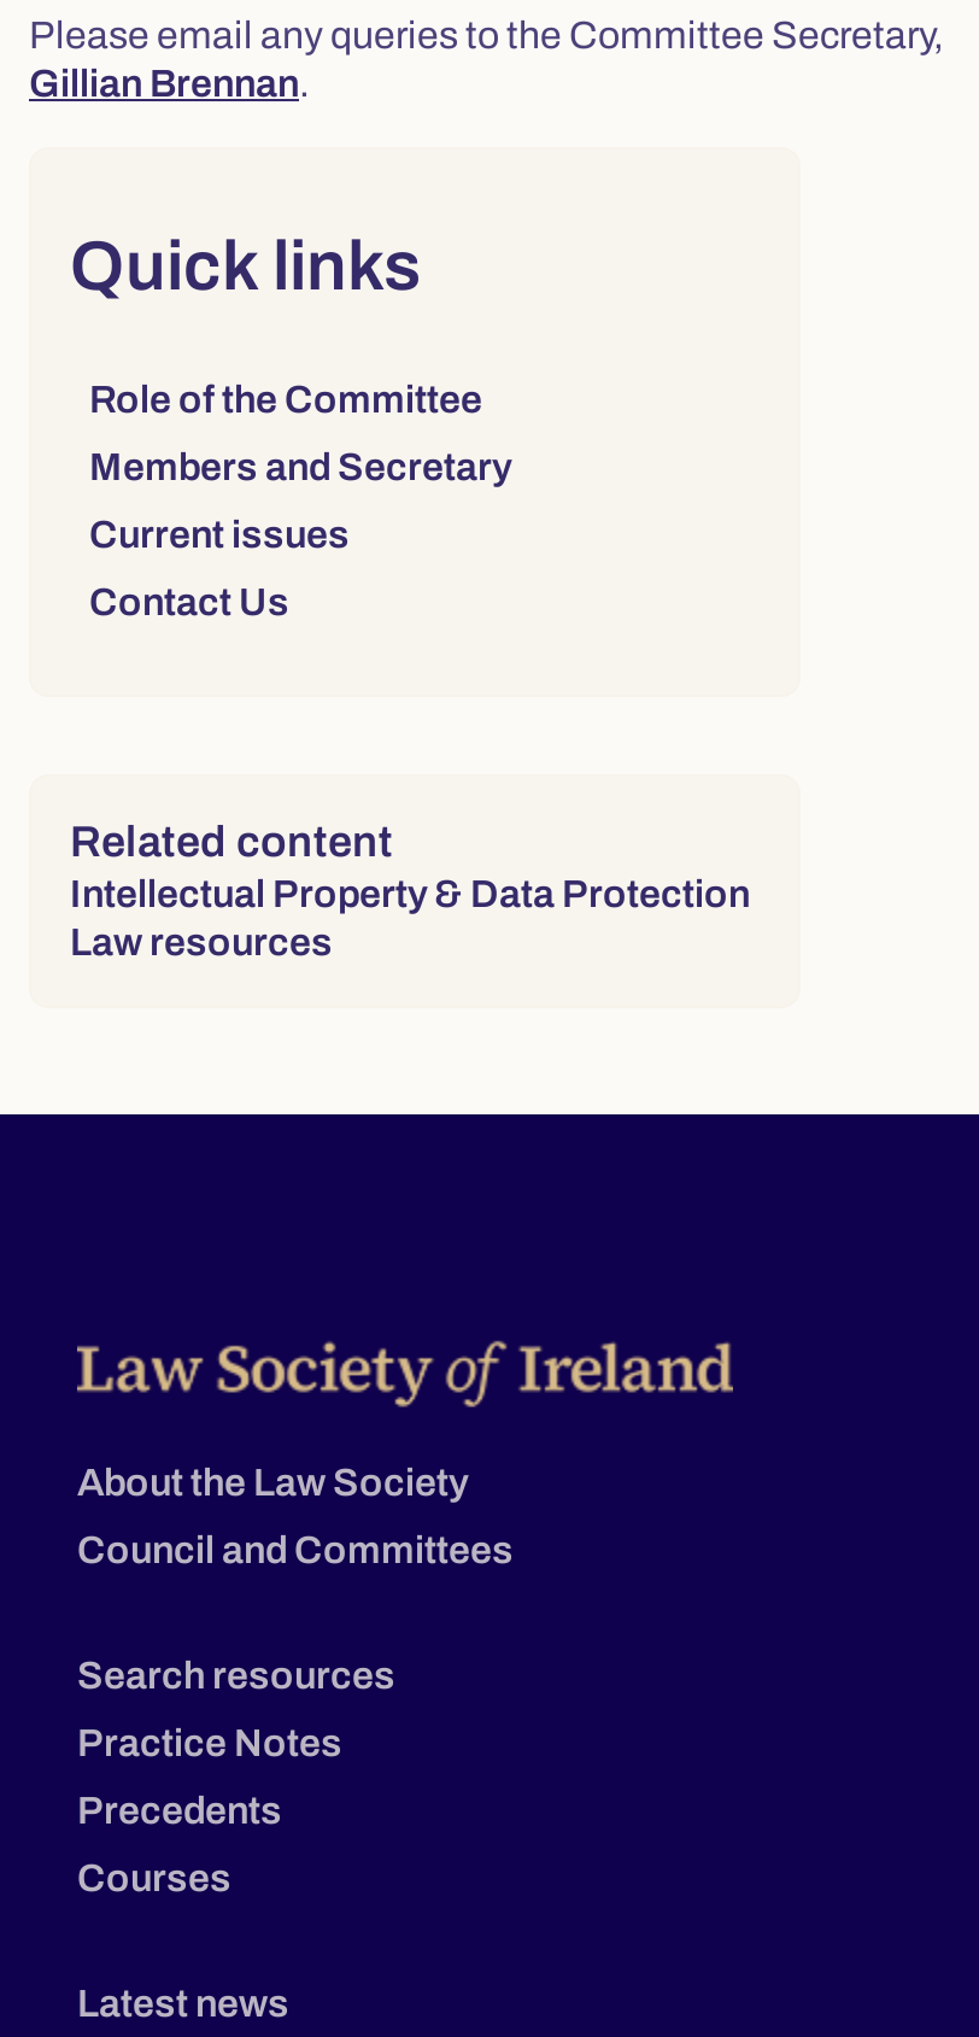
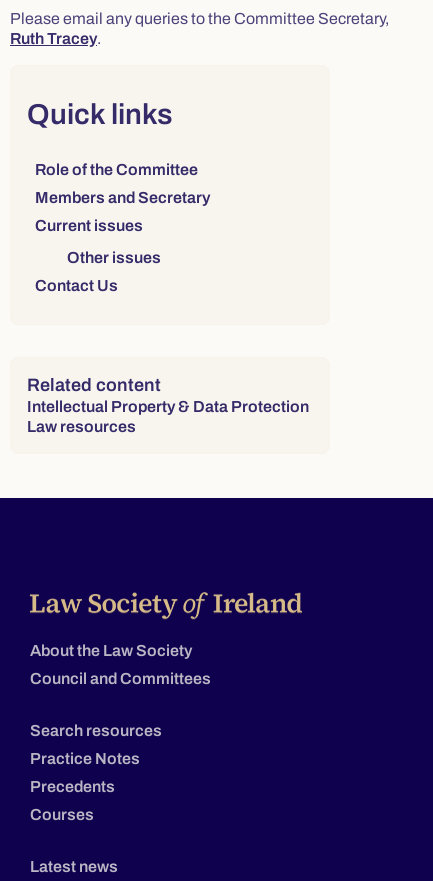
[29,63,309,104] Gillian Brennan. -> [10,30,101,47] Ruth Tracey.
none -> [67,249,161,266] Other issues

